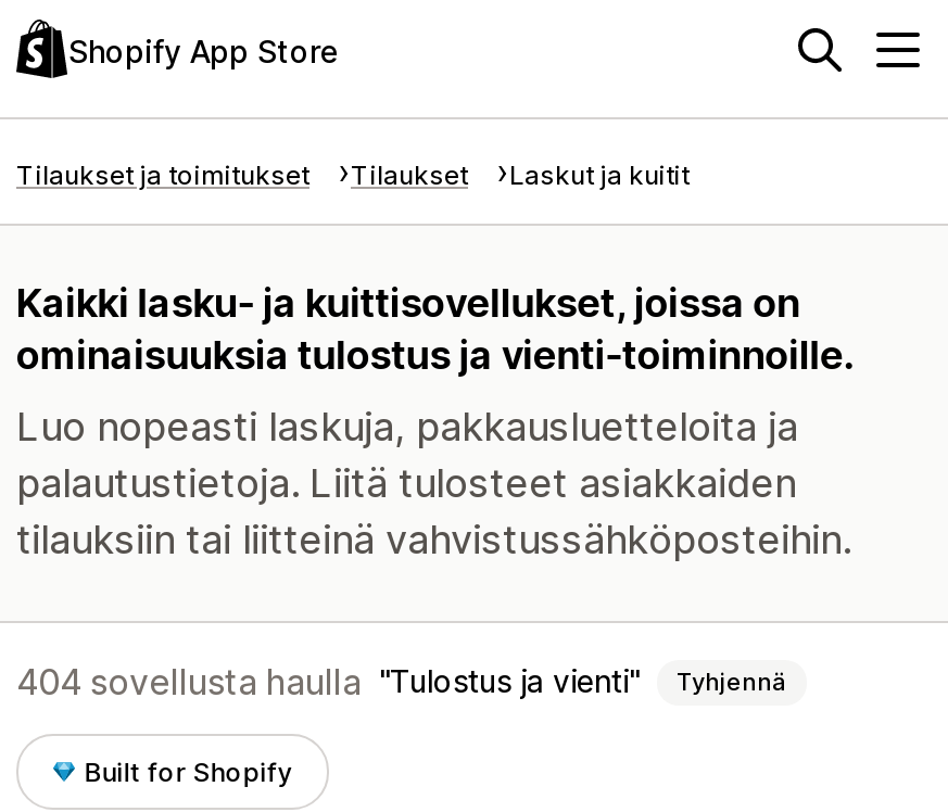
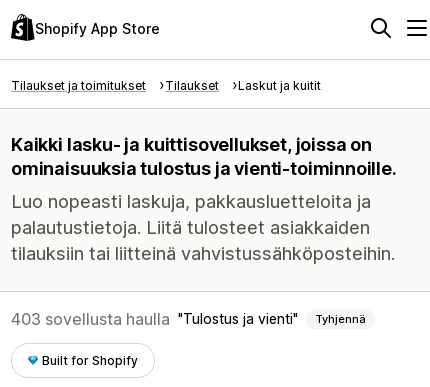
[16,660,362,703] 404 sovellusta haulla -> [11,309,170,329] 403 sovellusta haulla

